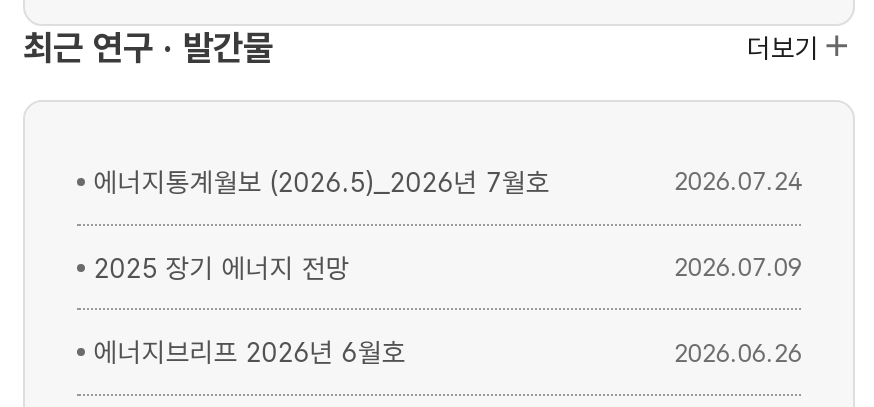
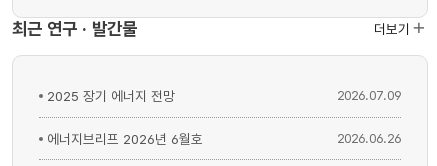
[94,166,802,198] 에너지통계월보 (2026.5)_2026년 7월호 | 2026.07.24 -> none

